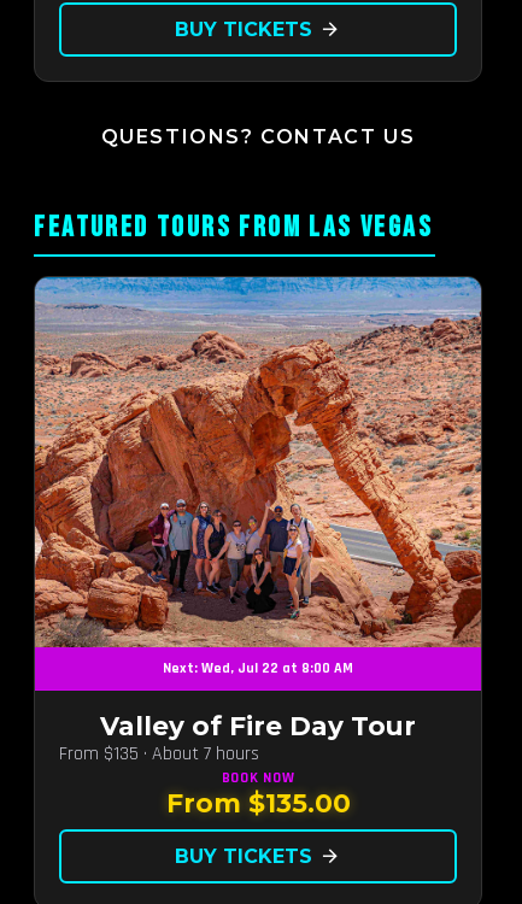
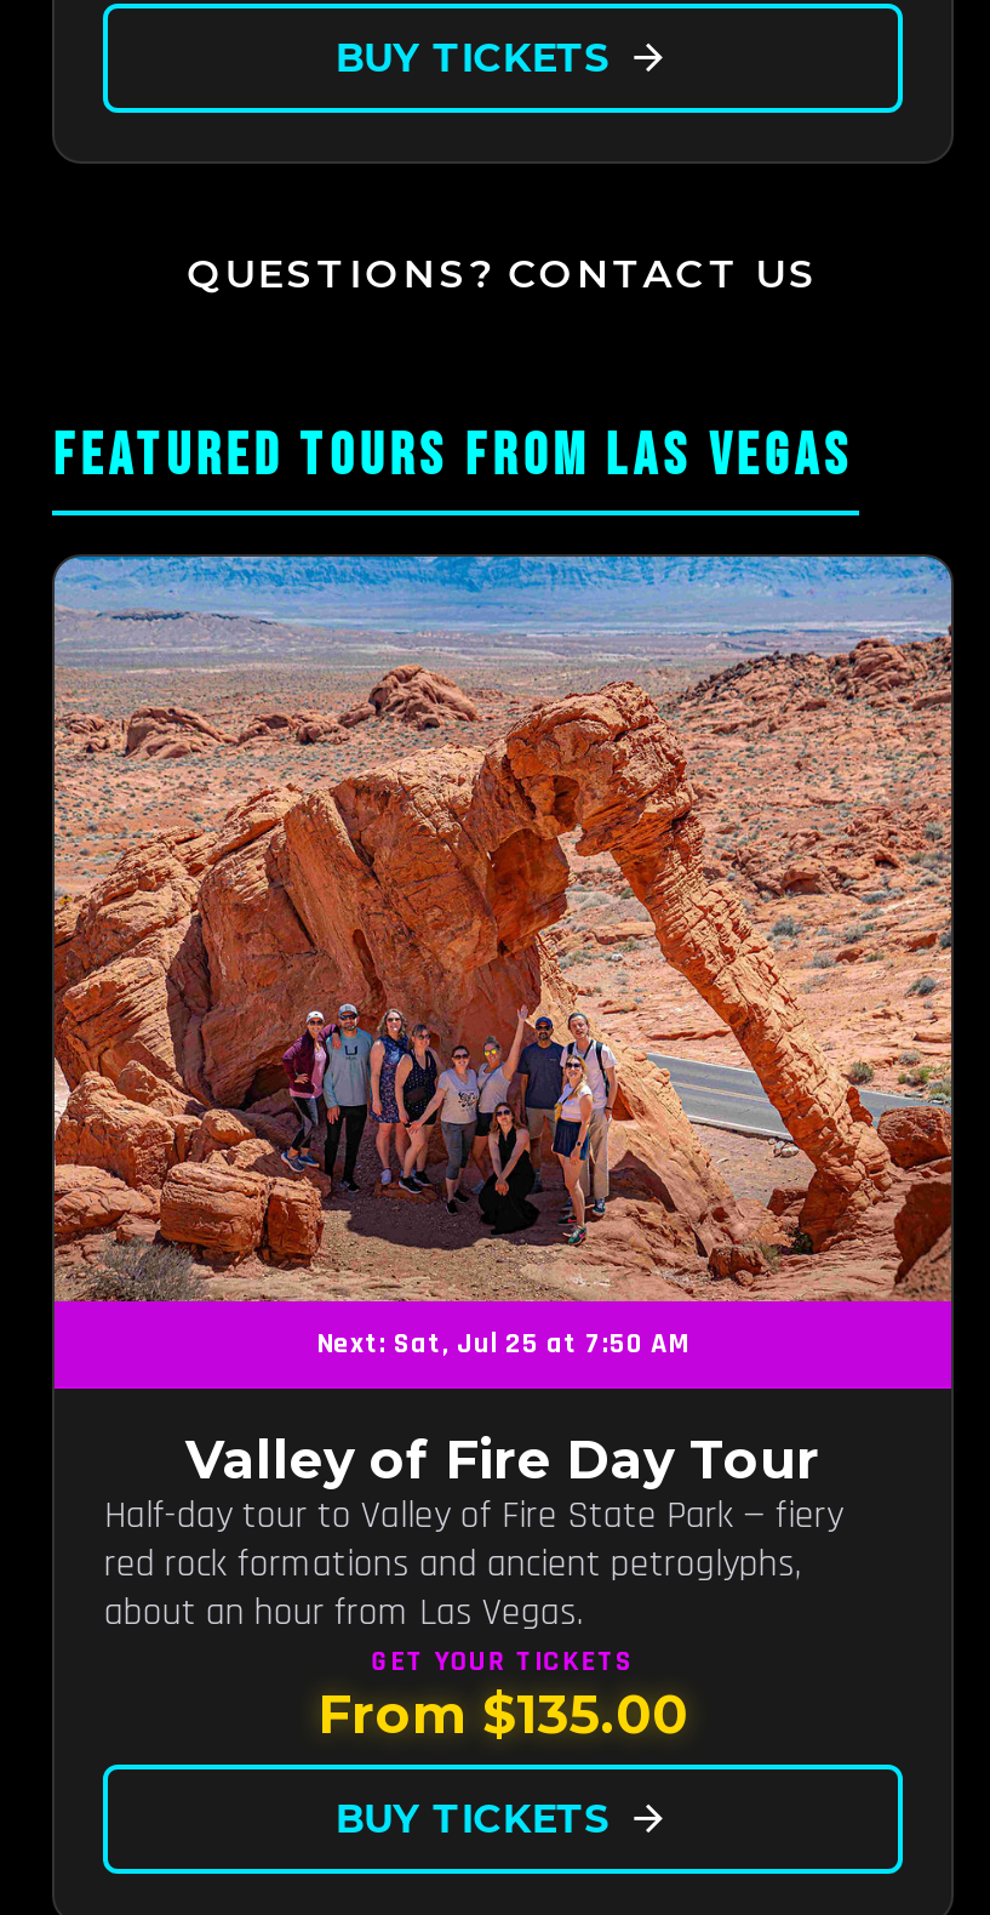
[163,659,353,677] Next: Wed, Jul 22 at 8:00 AM -> [316,1325,689,1361] Next: Sat, Jul 25 at 7:50 AM
[60,741,295,787] From $135 · About 7 hours | BOOK NOW -> [104,1490,843,1679] Half-day tour to Valley of Fire State Park — fiery | red rock formations and ancient petroglyphs, | about an hour from Las Vegas. | GET YOUR TICKETS

